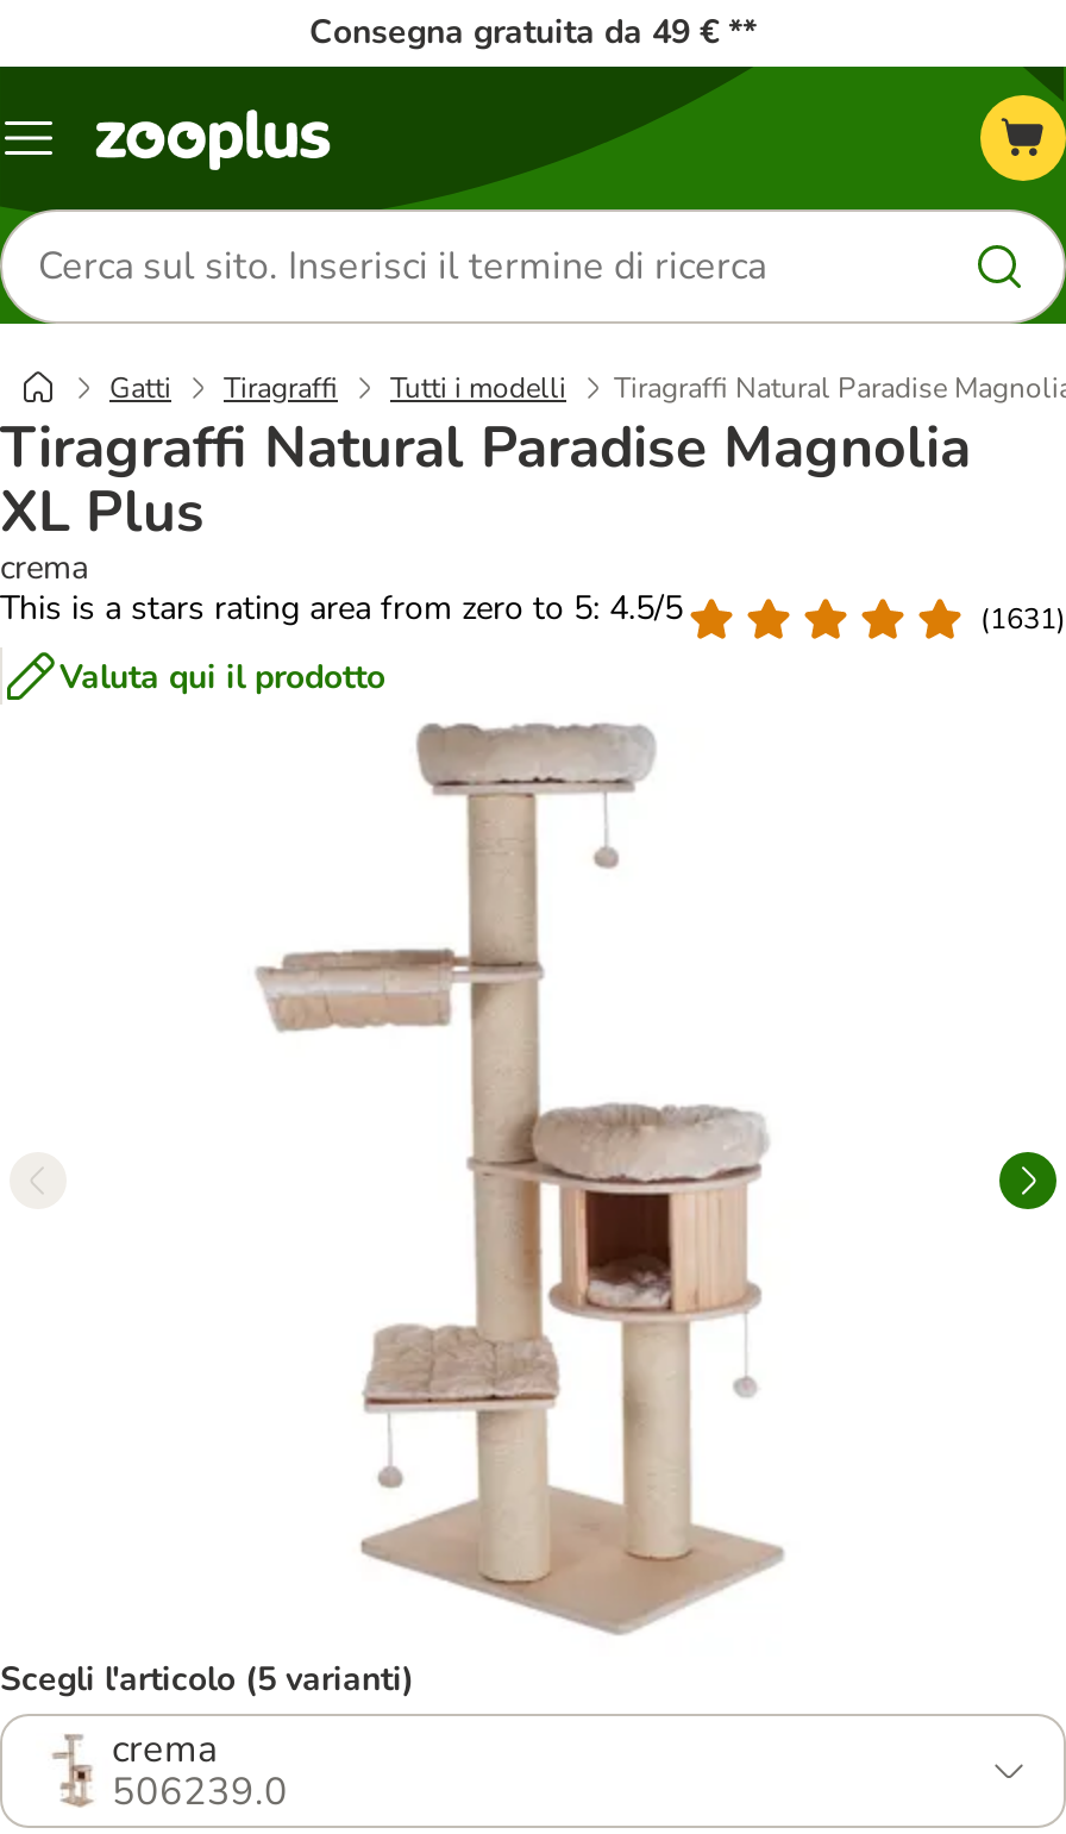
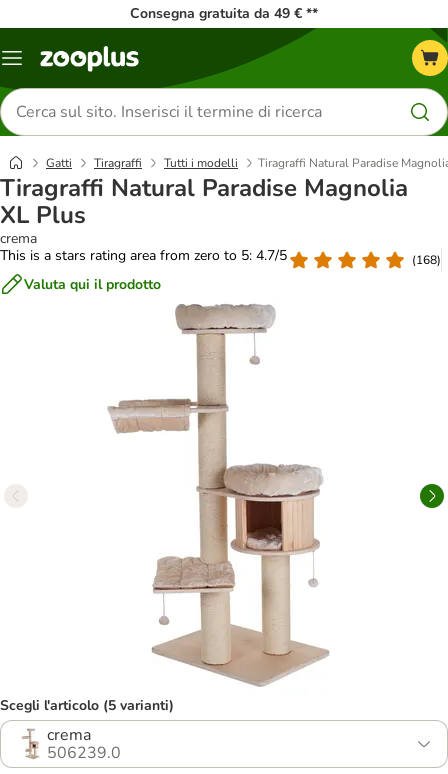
[0,586,683,631] This is a stars rating area from zero to 5: 4.5/5 -> [0,246,287,265] This is a stars rating area from zero to 5: 4.7/5
[980,599,1066,637] (1631) -> [412,251,441,267] (168)

